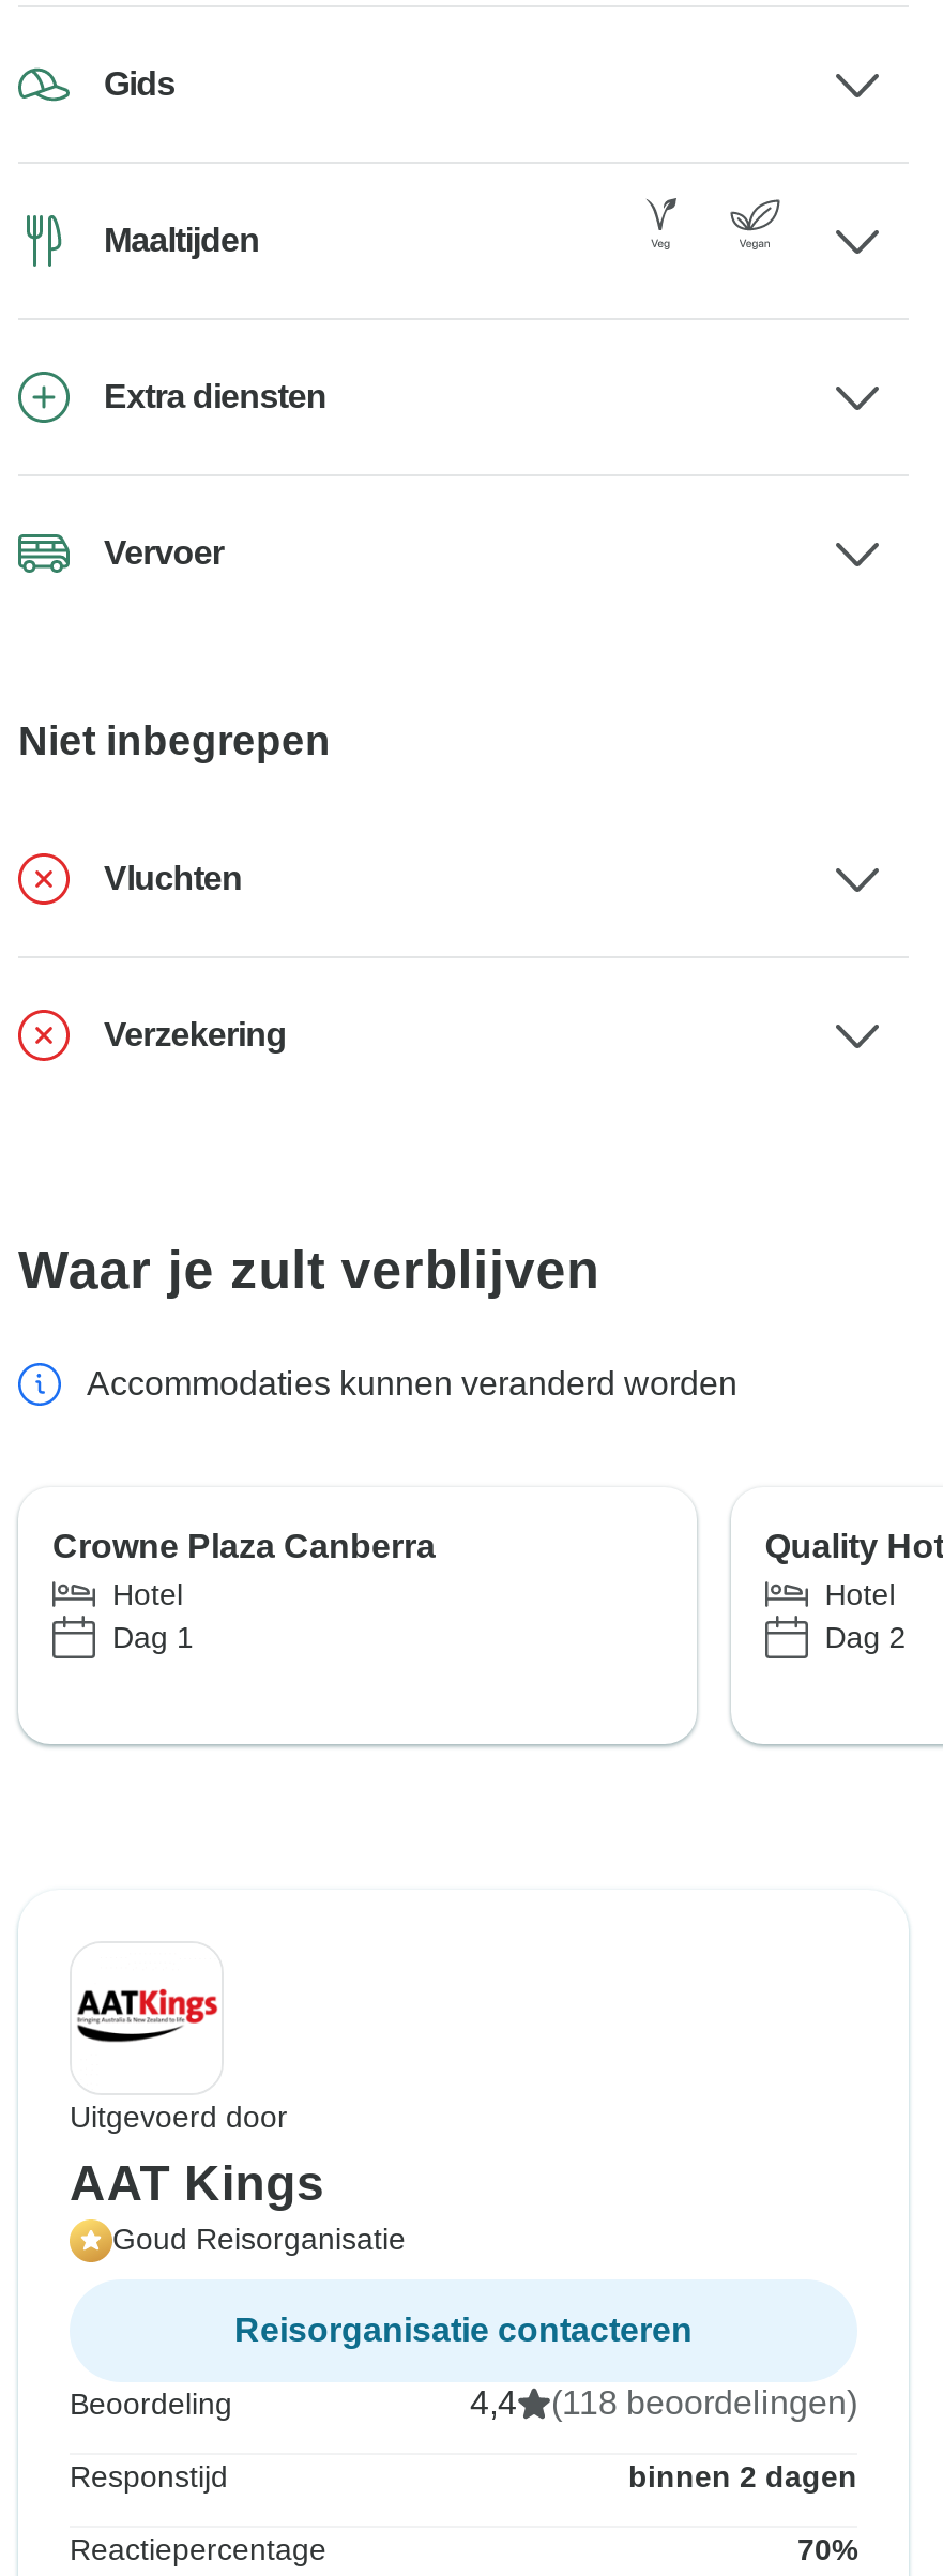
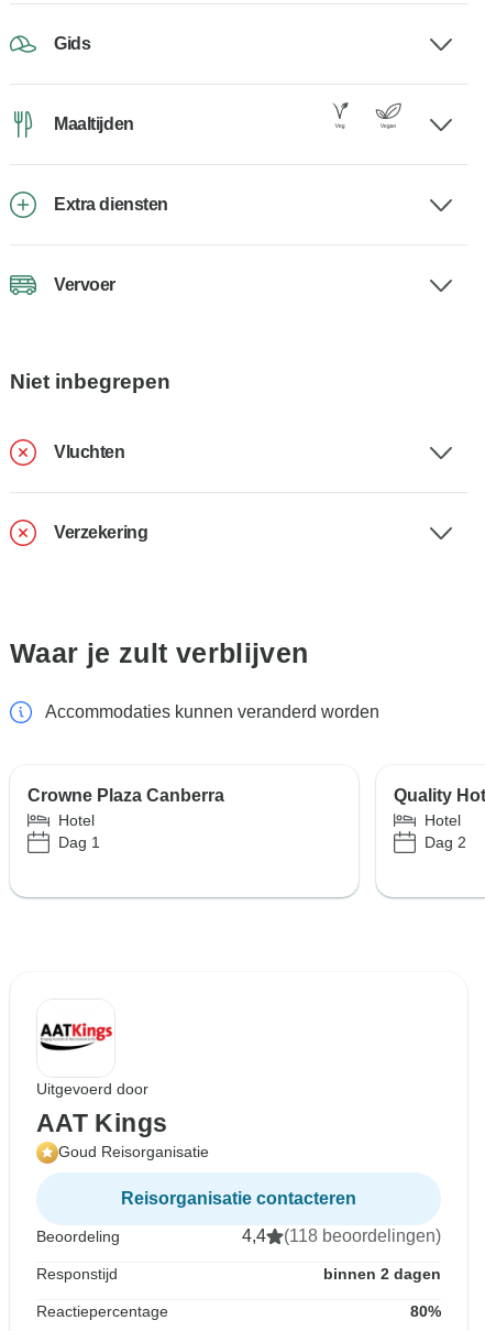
[797,2533,857,2567] 70% -> [410,1303,441,1320] 80%

